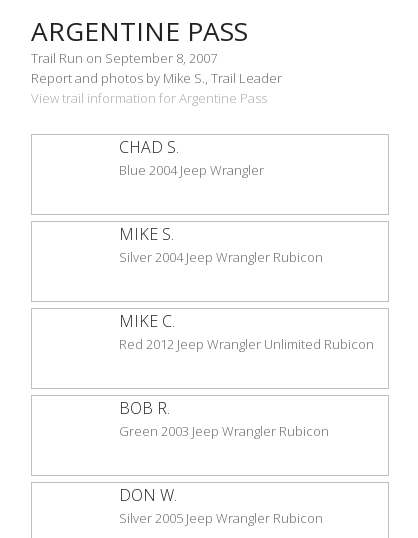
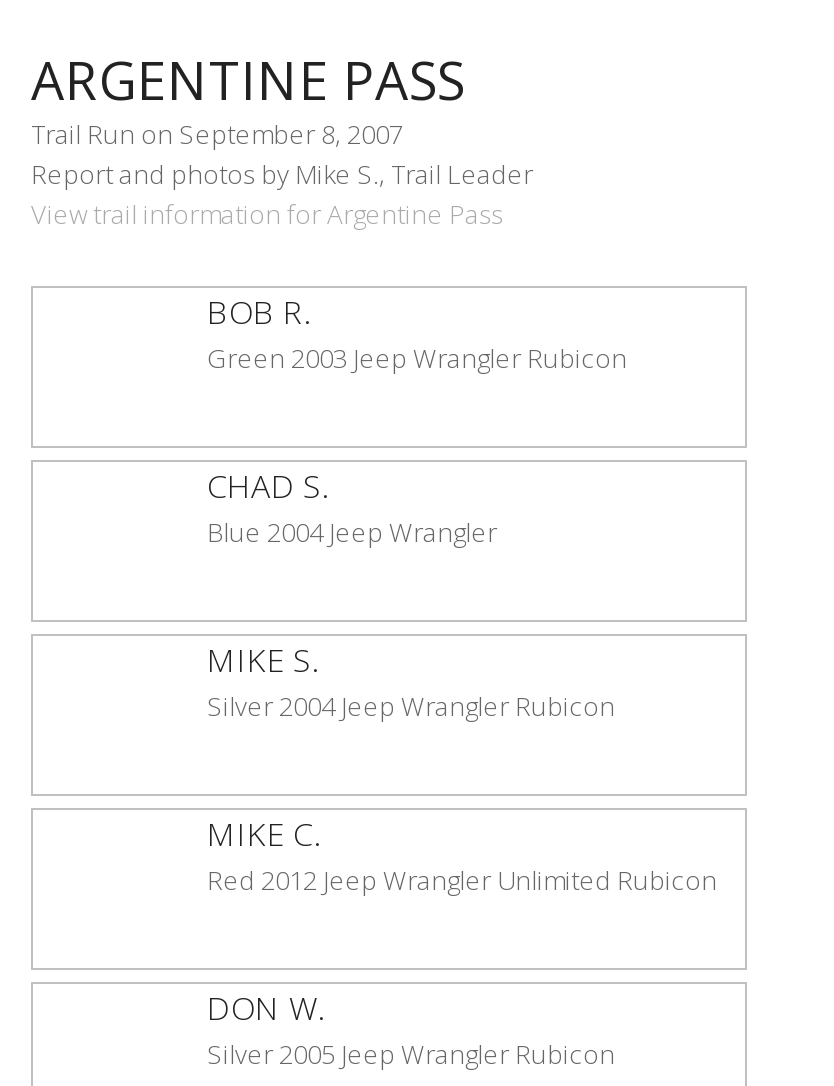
moved [119,135,374,352] -> [207,463,717,897]: CHAD S. | Blue 2004 Jeep Wrangler | MIKE S. | Silver 2004 Jeep Wrangler Rubicon | MIKE C. | Red 2012 Jeep Wrangler Unlimited Rubicon
moved [119,396,329,439] -> [207,289,627,375]: BOB R. | Green 2003 Jeep Wrangler Rubicon

